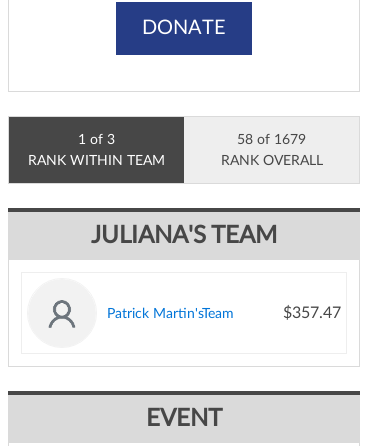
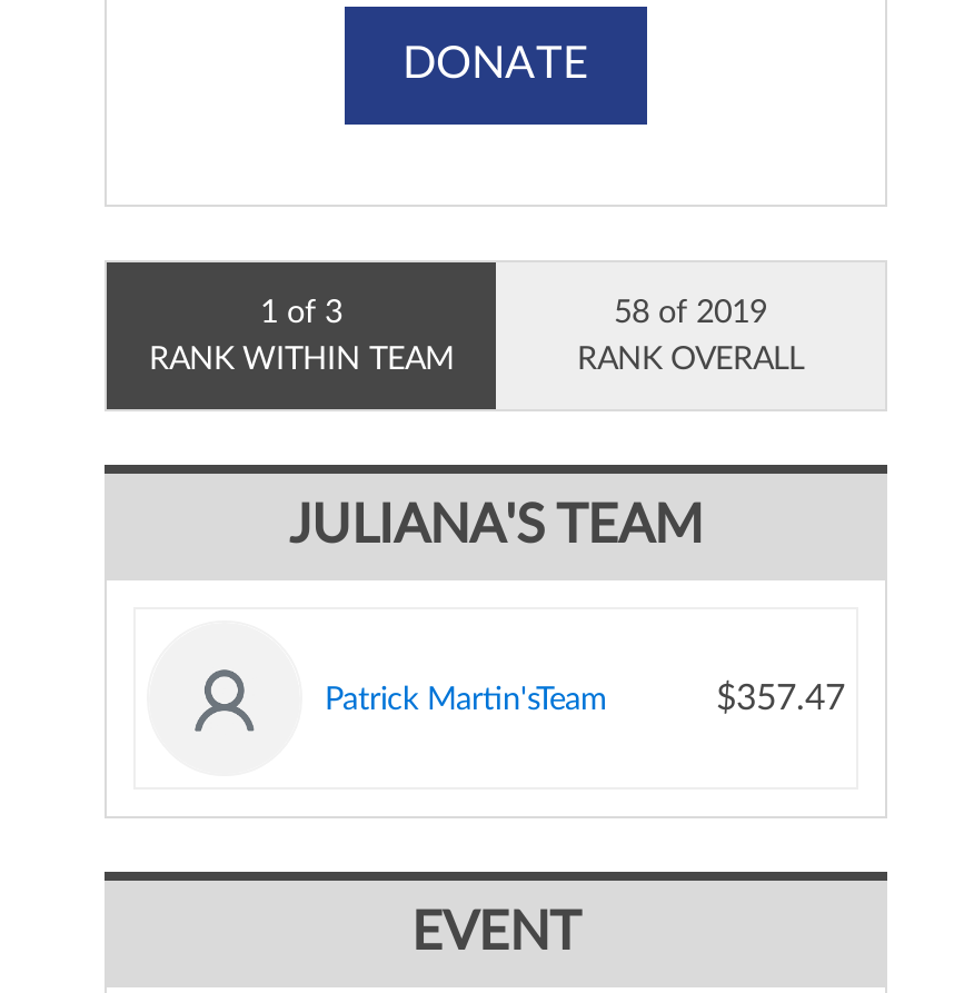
[237,132,306,147] 58 of 1679 -> [614,297,767,330] 58 of 2019

